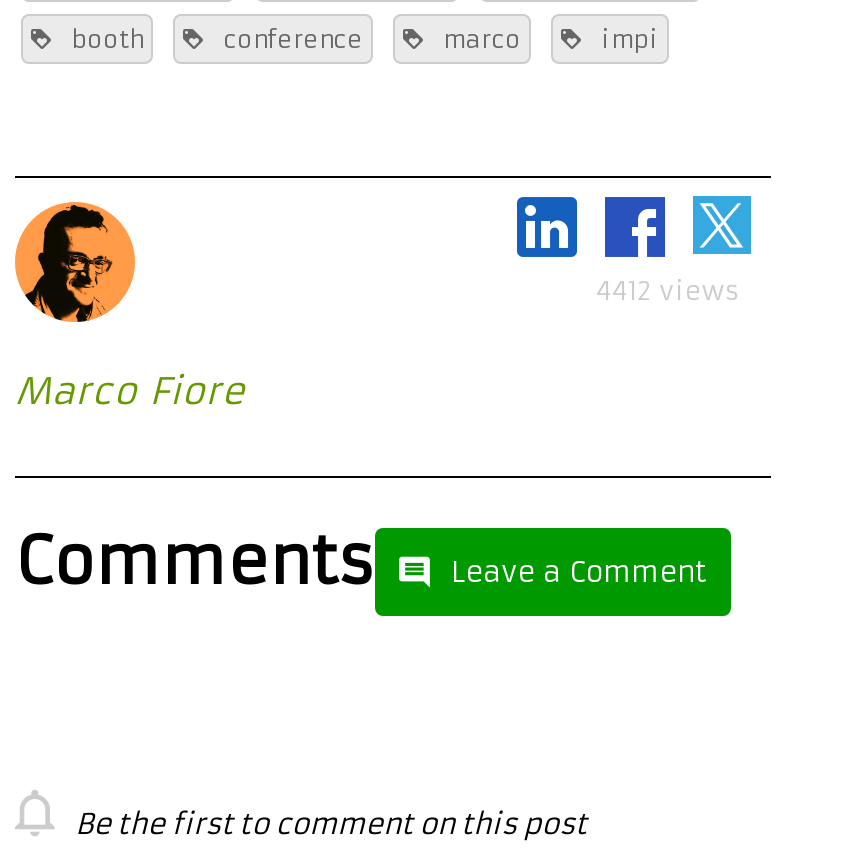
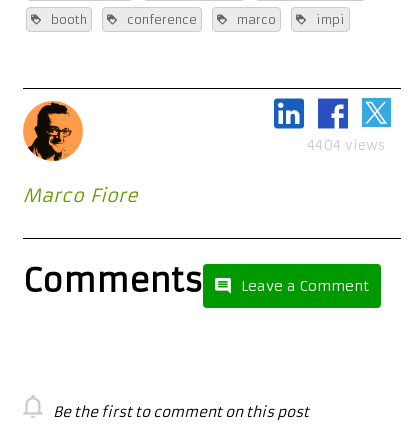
[595,274,739,308] 4412 views -> [307,137,385,154] 4404 views

